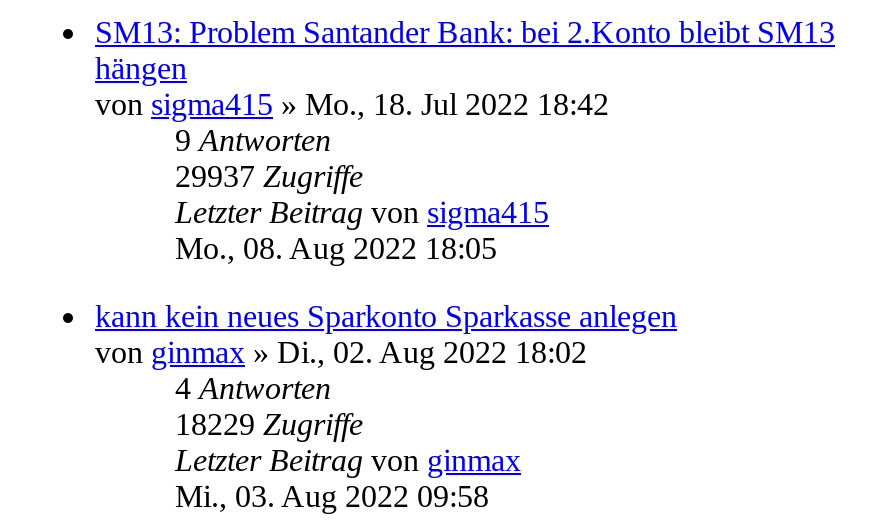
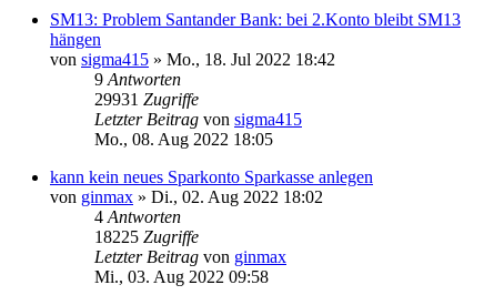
[175,159,363,193] 29937 Zugriffe -> [94,90,199,109] 29931 Zugriffe
[175,407,363,441] 18229 Zugriffe -> [94,227,199,246] 18225 Zugriffe

